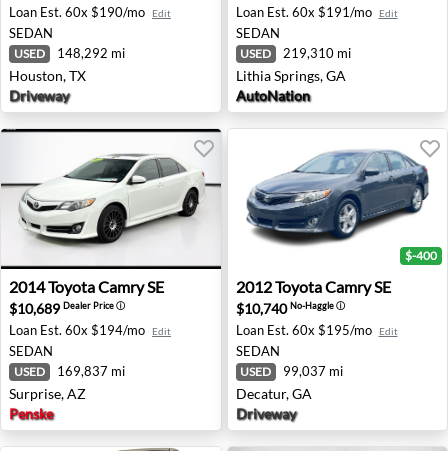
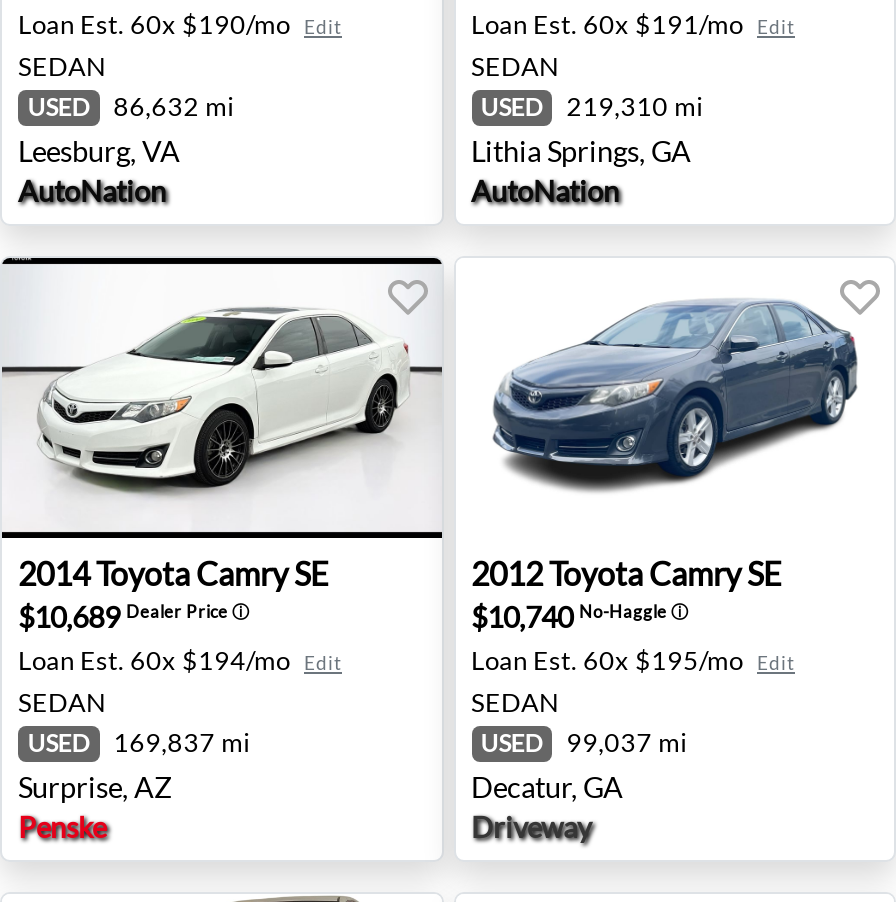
[9,45,125,104] 148,292 mi | Houston, TX | Driveway -> [18,90,233,208] 86,632 mi | Leesburg, VA | AutoNation
[405,248,437,263] $-400 -> none

